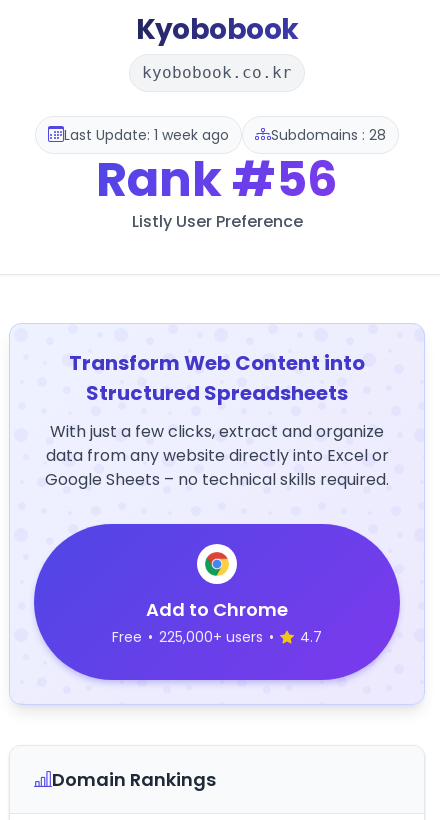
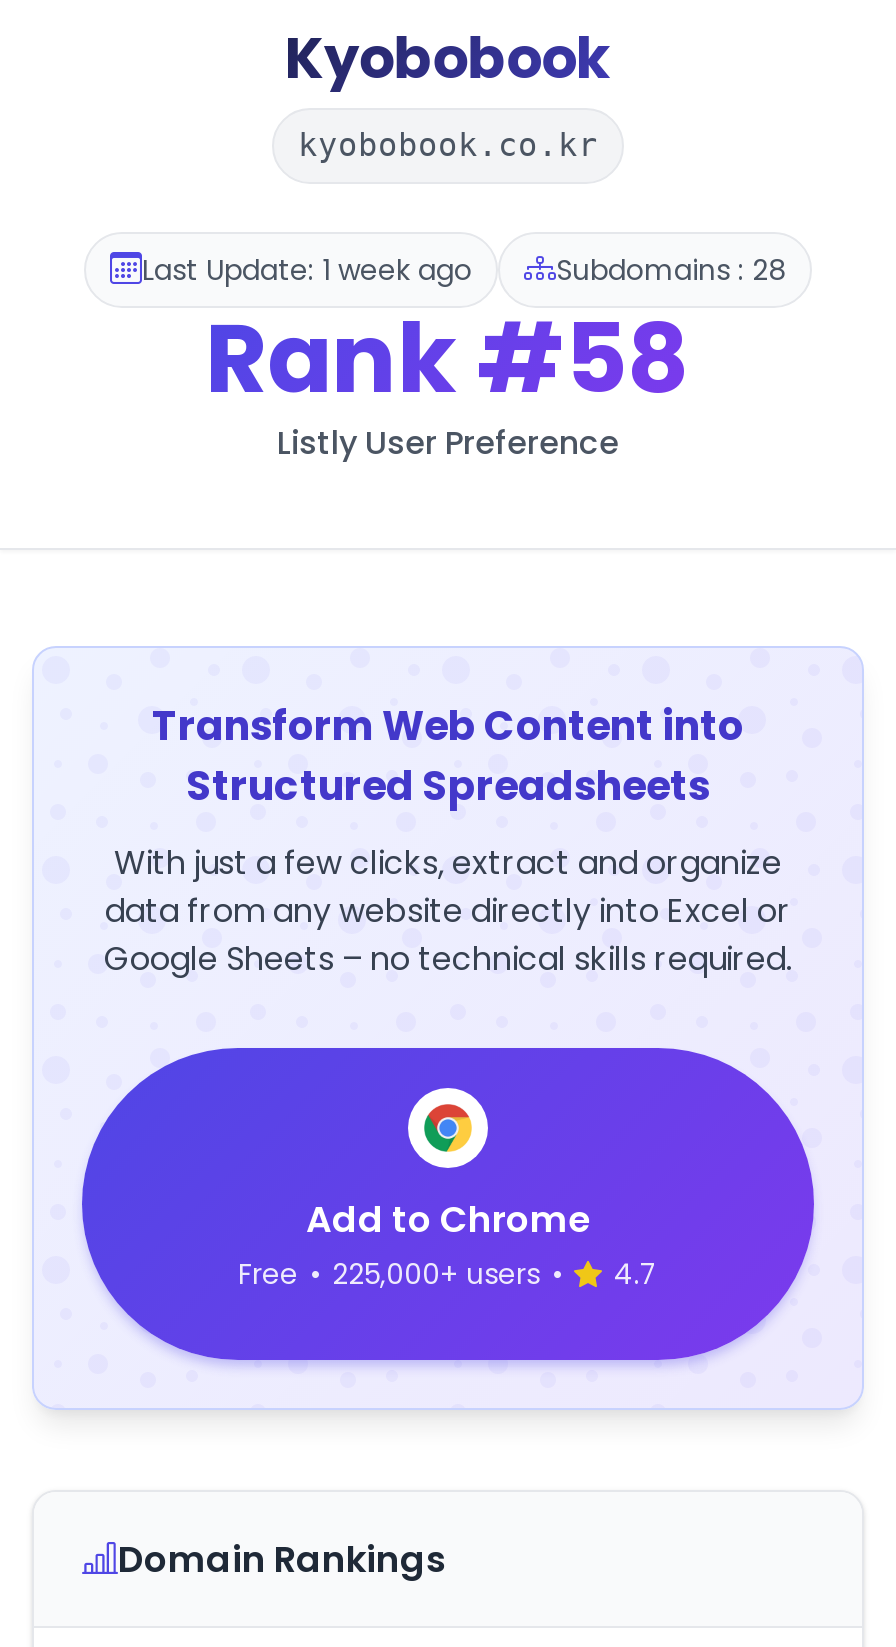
[96,146,338,213] Rank #56 -> [205,292,691,426] Rank #58

